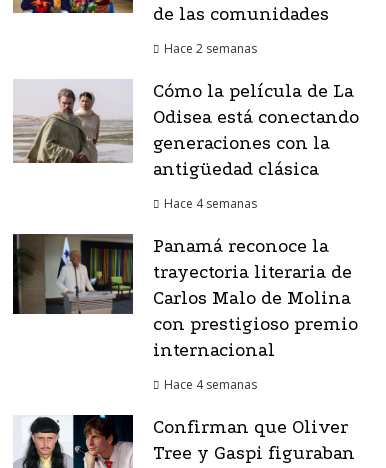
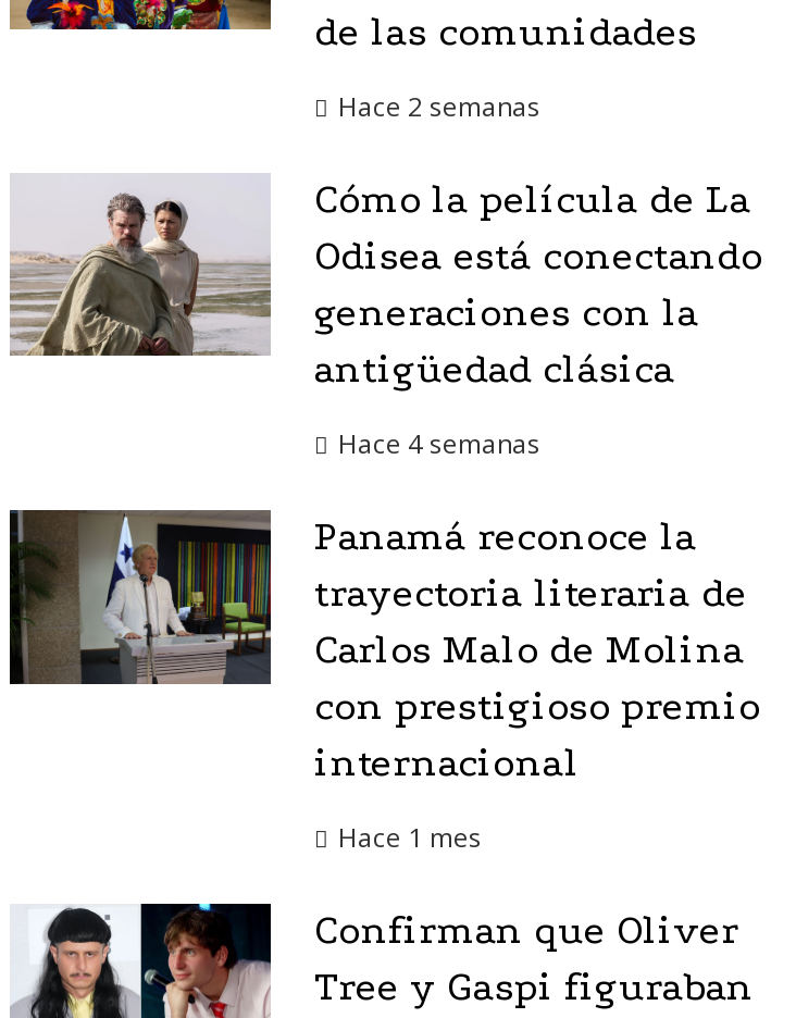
[164,376,257,393] Hace 4 semanas -> [338,818,482,855] Hace 1 mes

